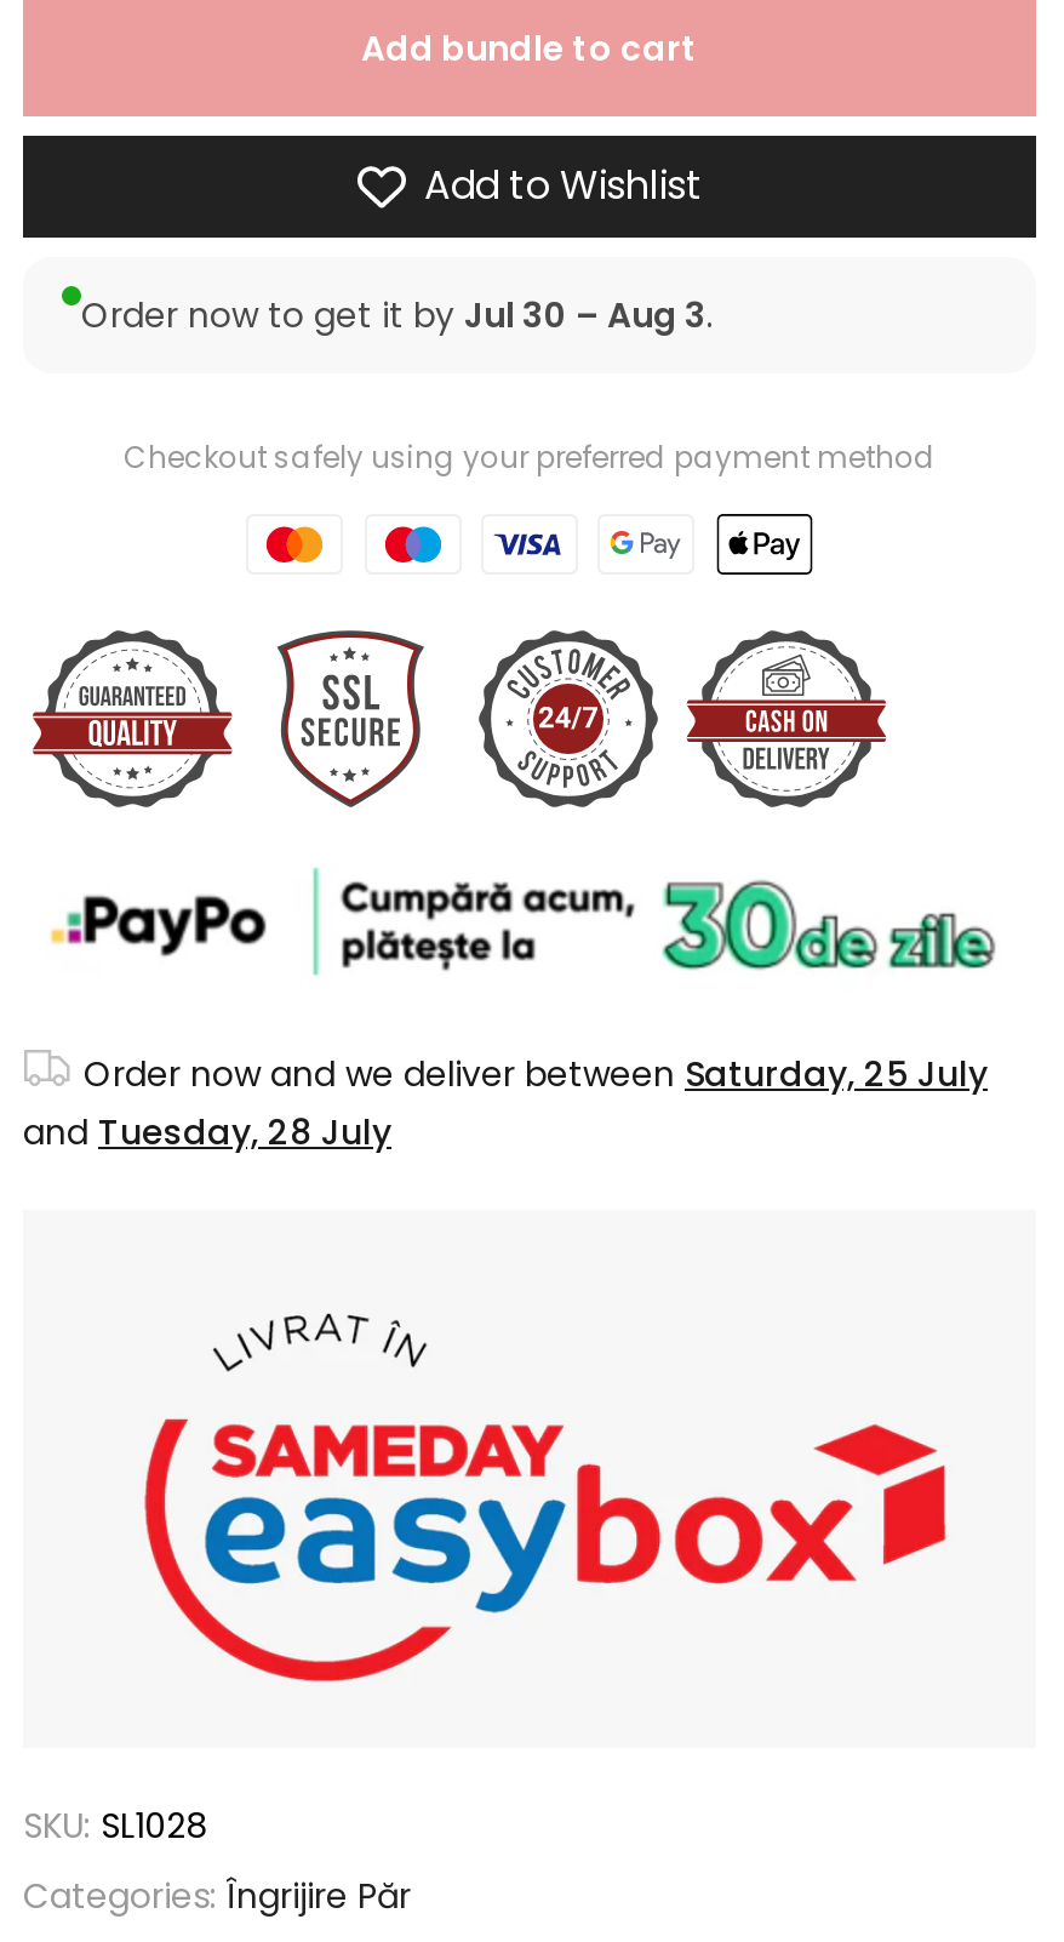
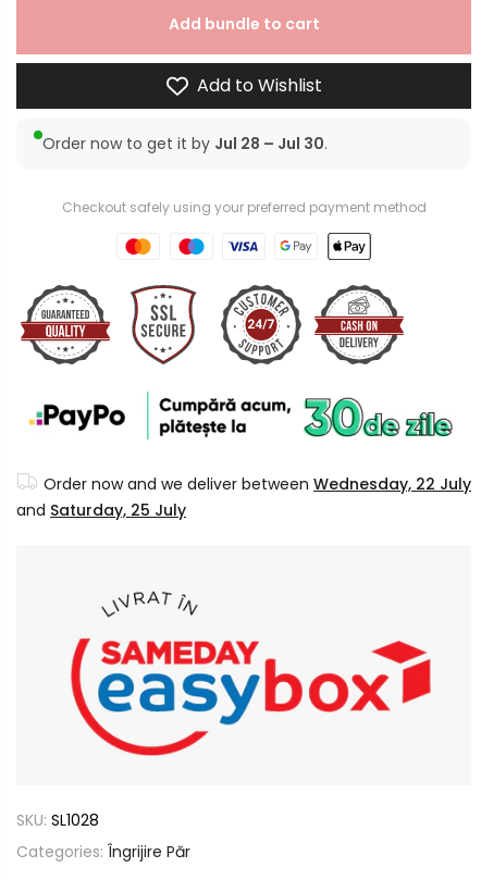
[81,291,714,339] Order now to get it by Jul 30 – Aug 3. -> [42,133,328,154] Order now to get it by Jul 28 – Jul 30.
[84,1050,988,1098] Order now and we deliver between Saturday, 25 July -> [44,473,471,495] Order now and we deliver between Wednesday, 22 July
[23,1108,391,1156] and Tuesday, 28 July -> [16,499,186,521] and Saturday, 25 July

